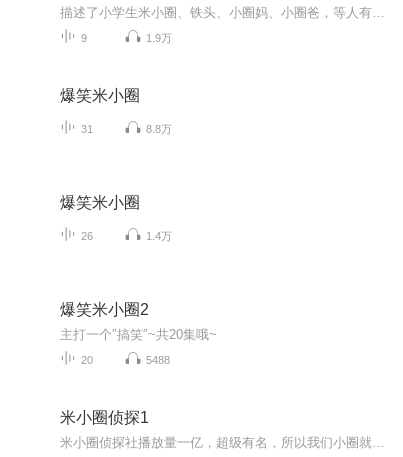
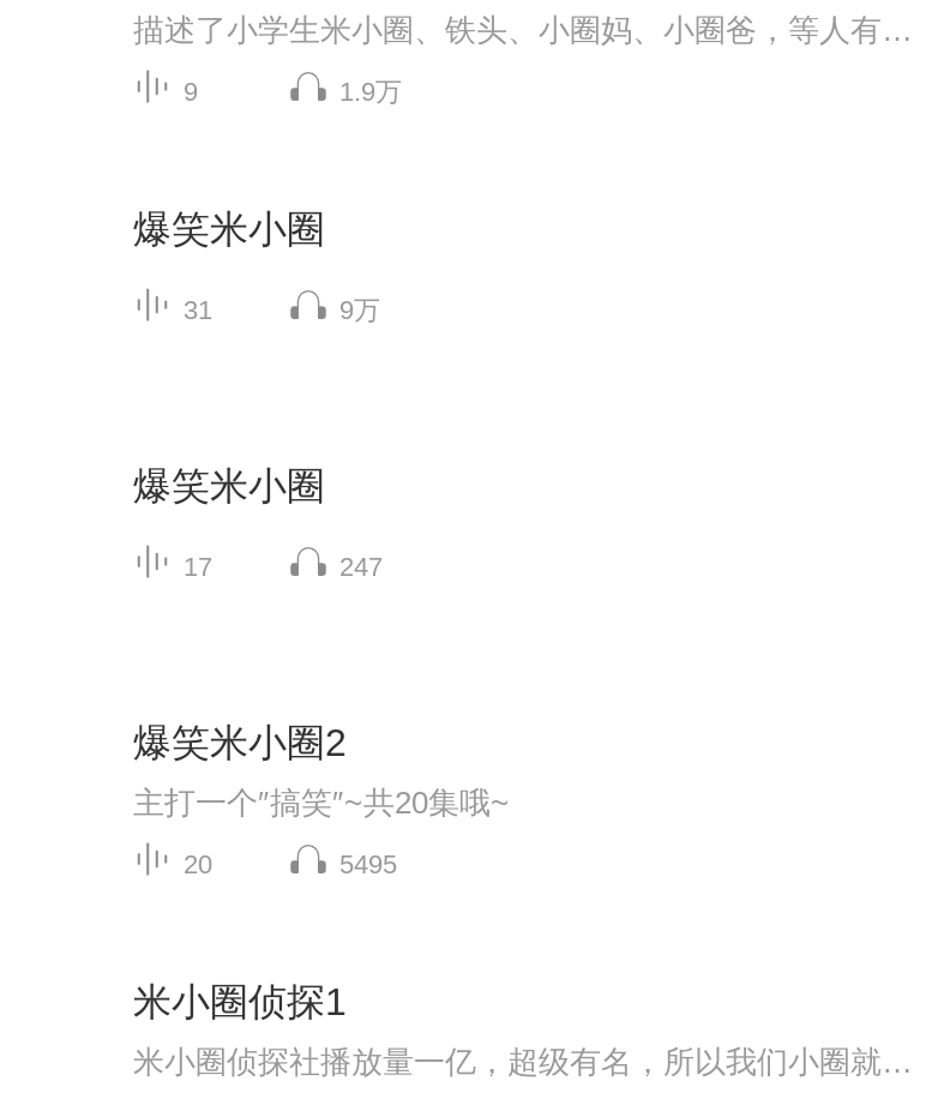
[146,123,172,135] 8.8万 -> [339,295,380,323] 9万
[81,230,172,242] 26 | 1.4万 -> [184,551,383,580] 17 | 247
[146,354,170,366] 5488 -> [339,849,397,878] 5495

